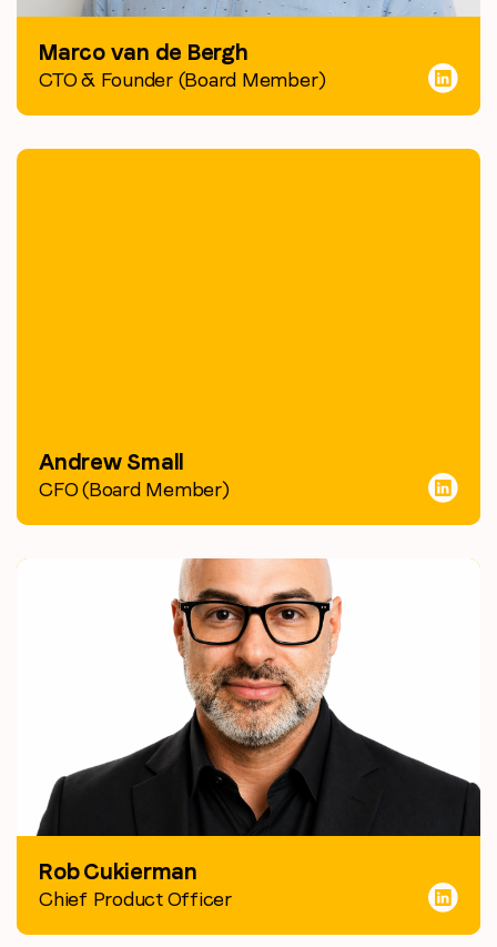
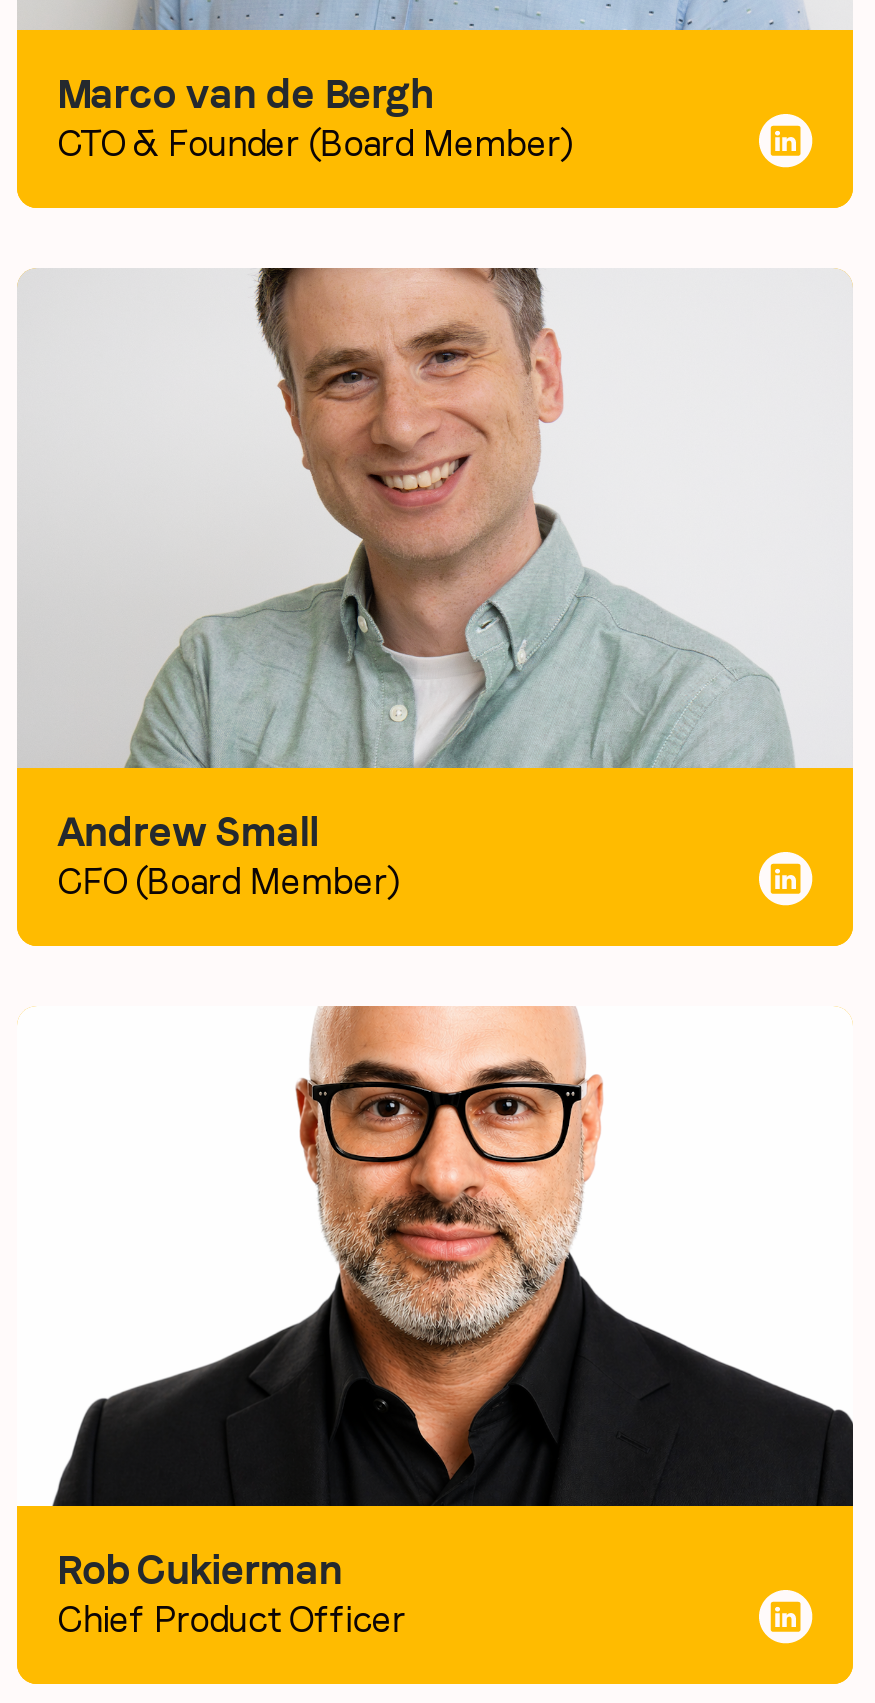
none -> [17,266,853,770] [image]

